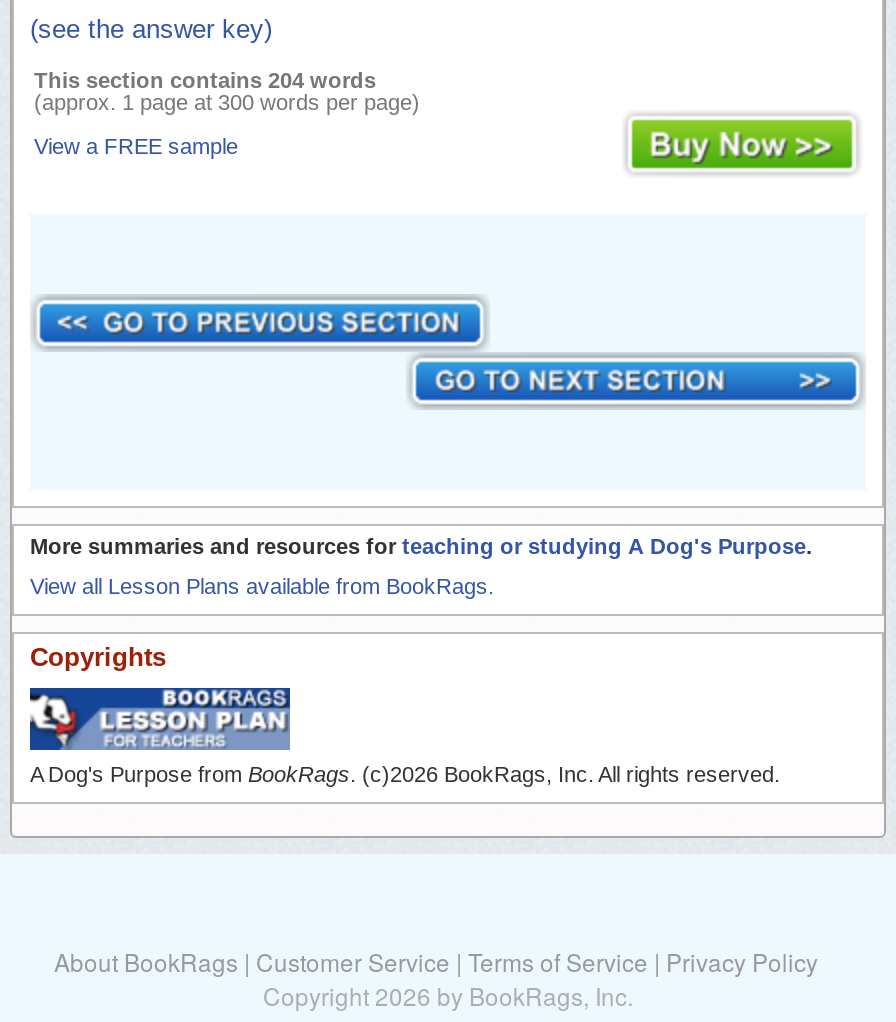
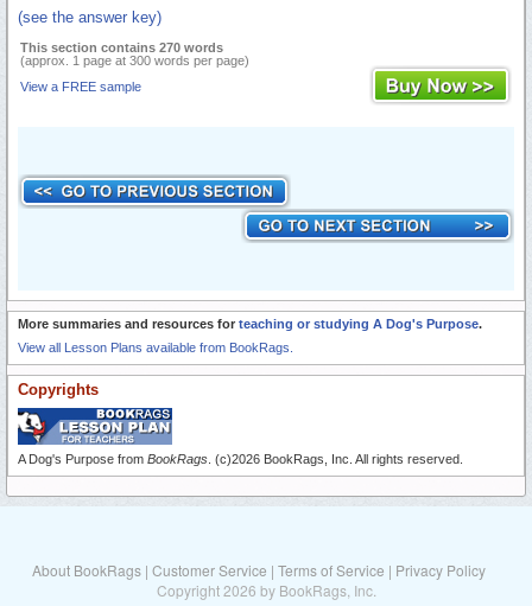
[34,69,376,93] This section contains 204 words -> [20,41,223,55] This section contains 270 words

